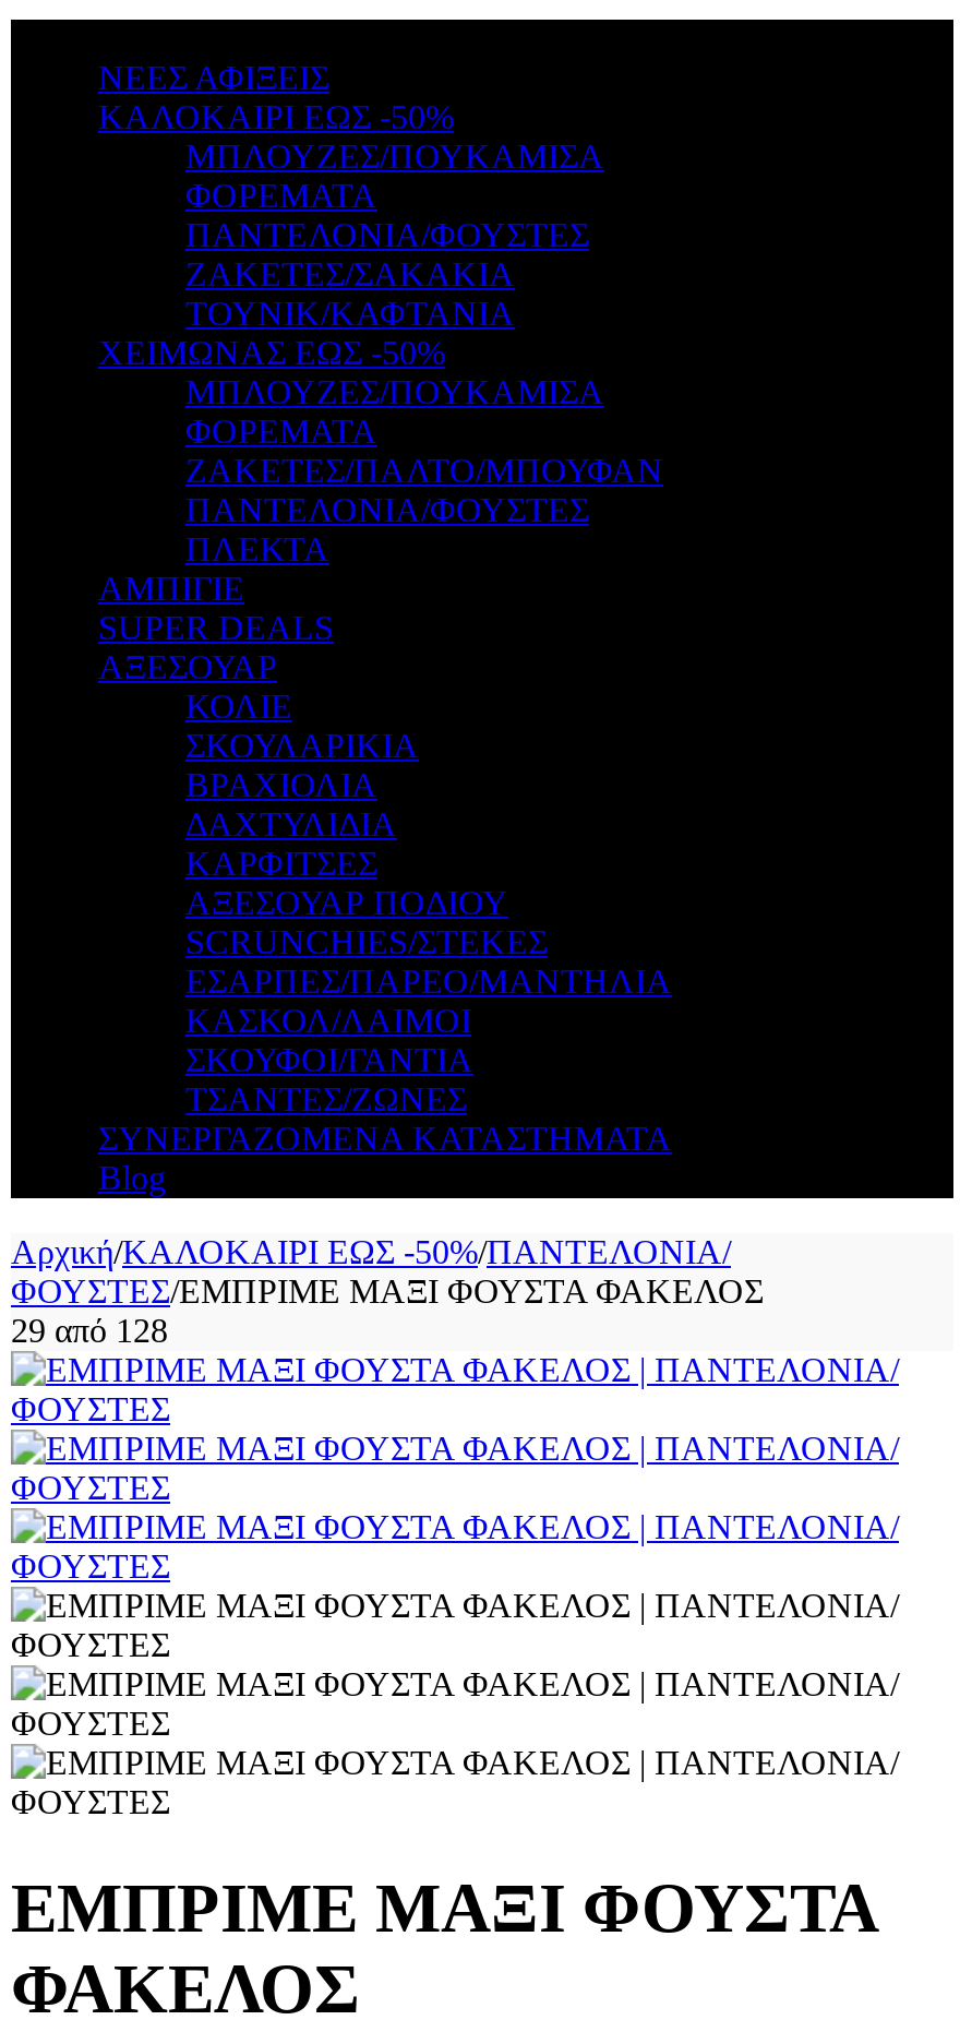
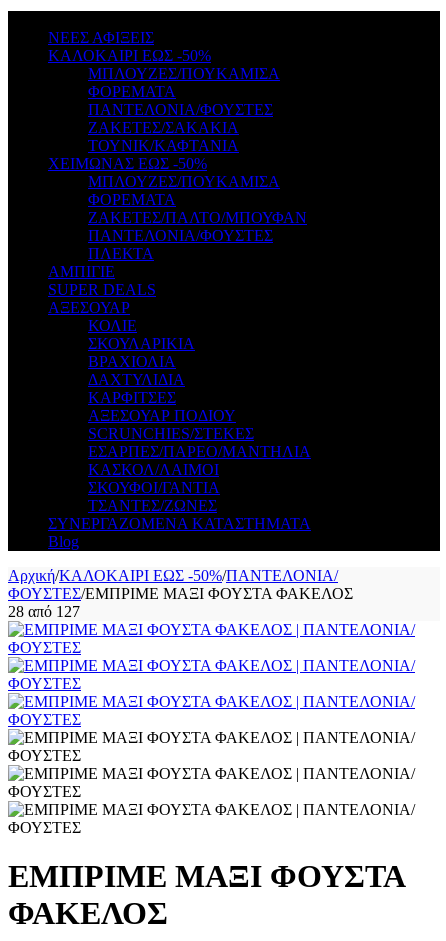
[11,1312,168,1349] 29 από 128 -> [8,603,80,620] 28 από 127

